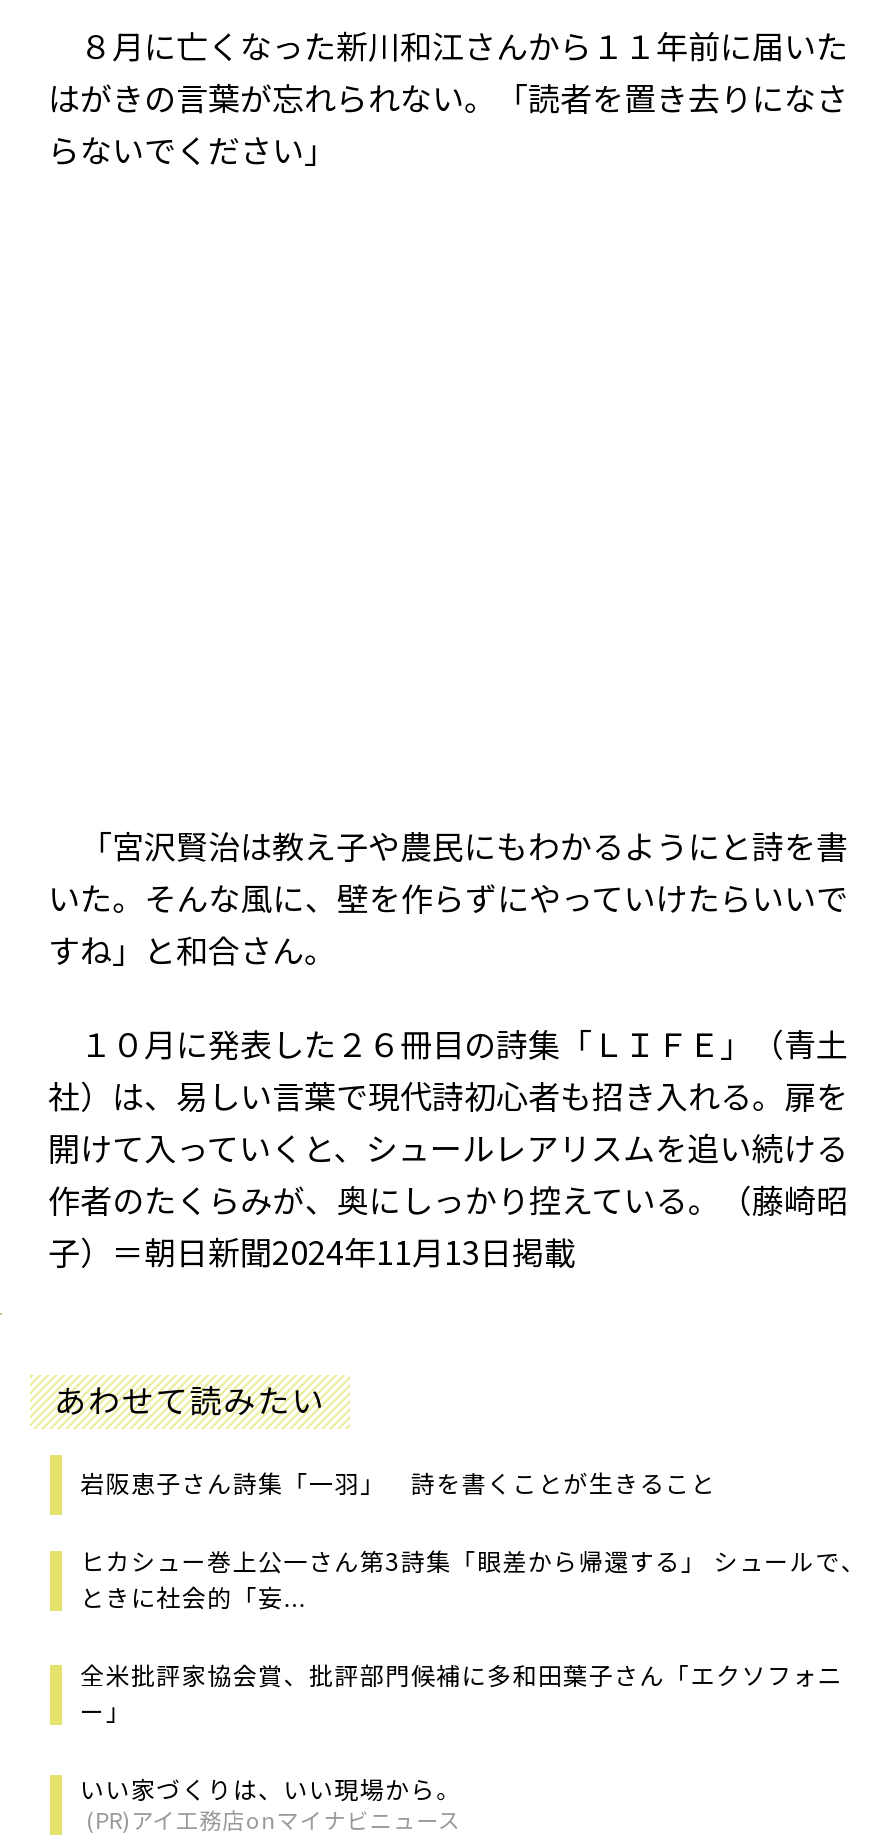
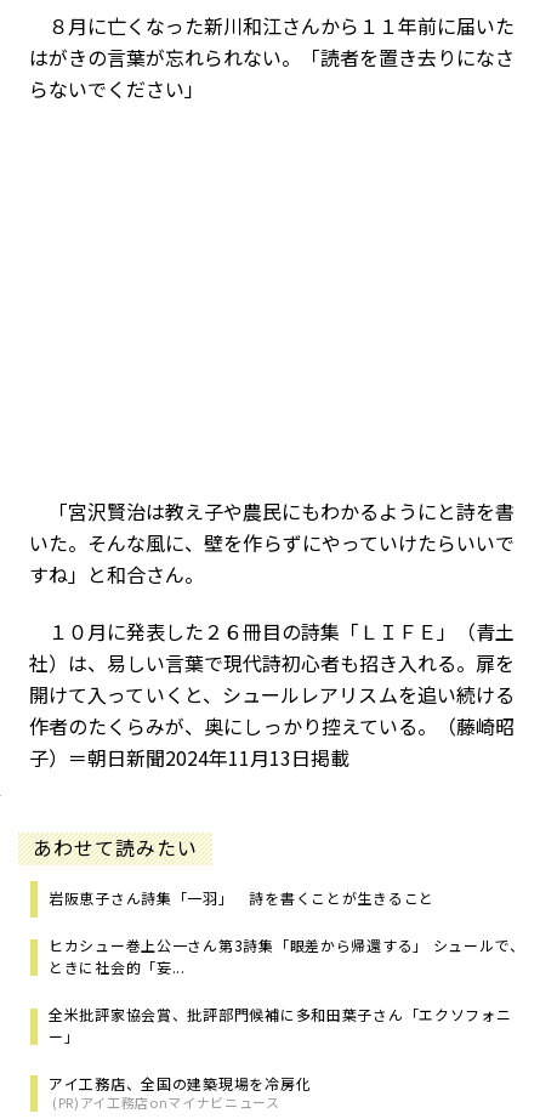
[80,1771,462,1805] いい家づくりは、いい現場から。 -> [49,1073,311,1094] アイ工務店、全国の建築現場を冷房化

